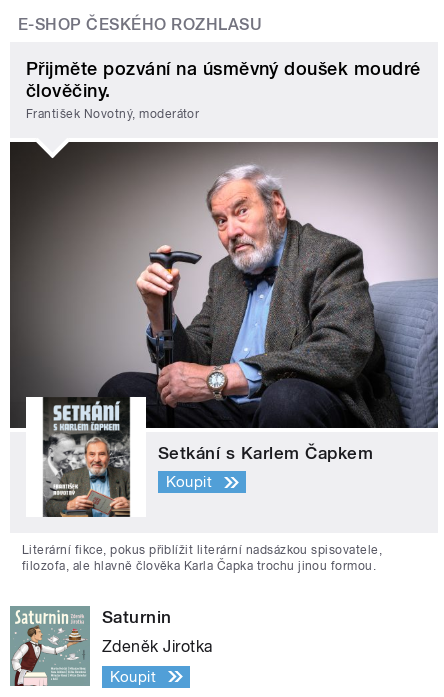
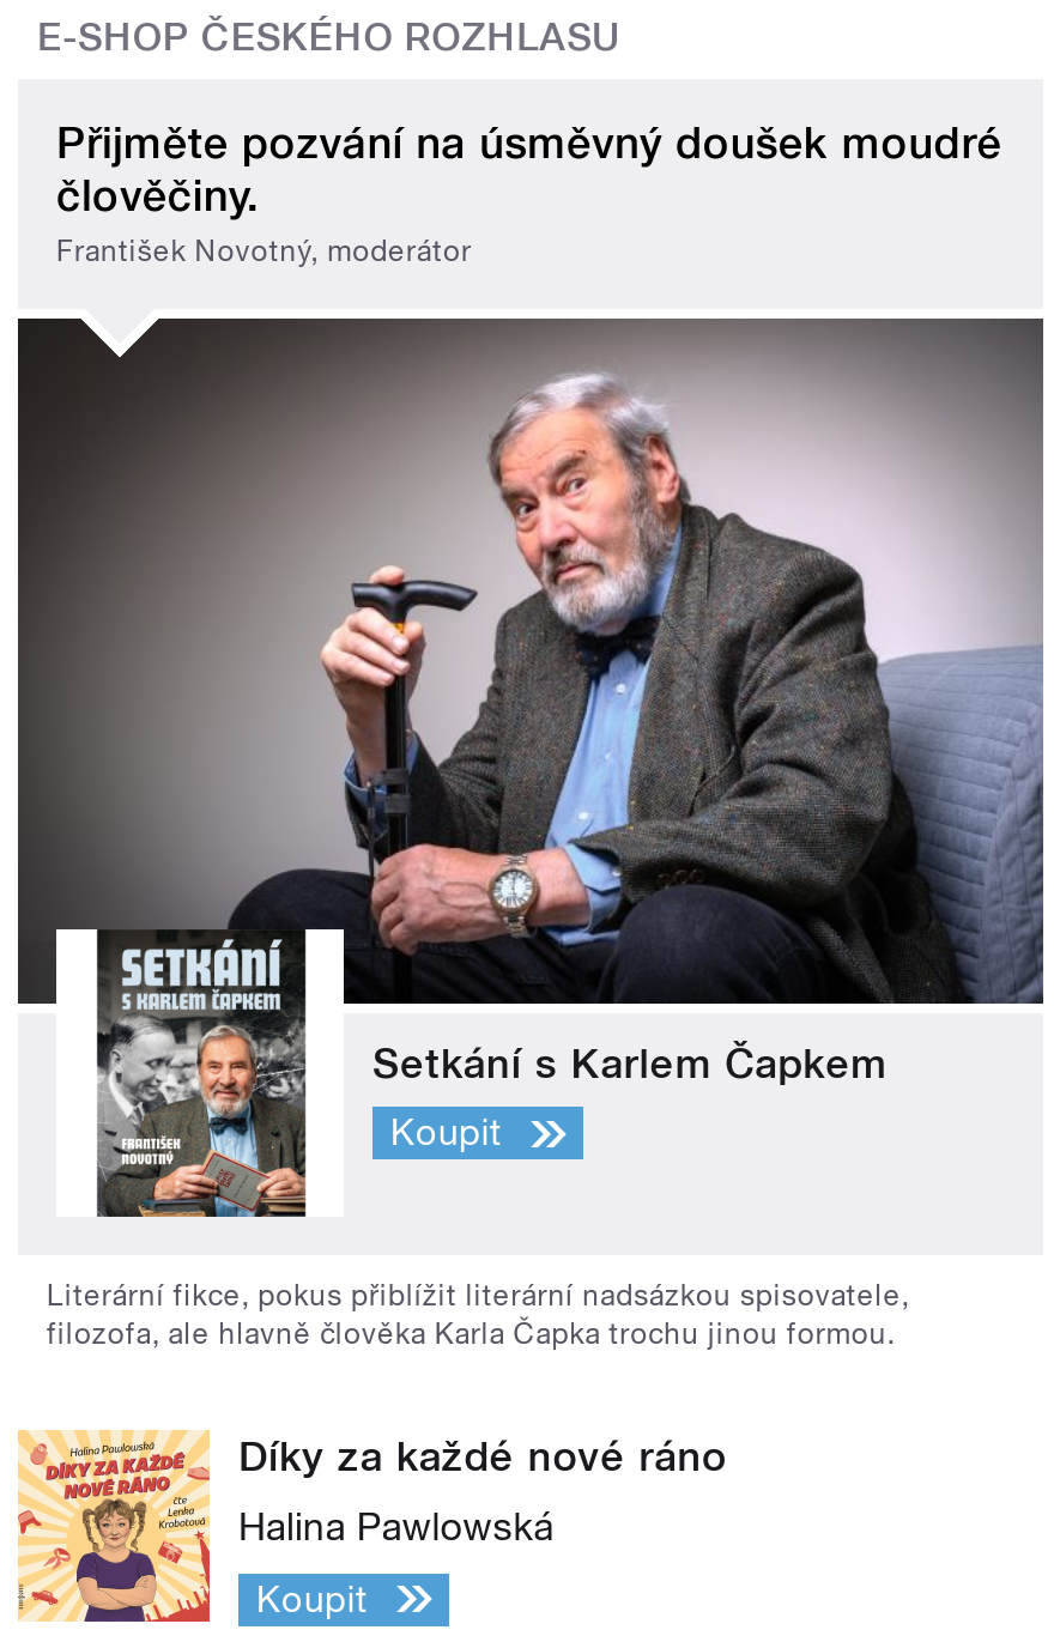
[9,605,172,687] [image] | Saturnin -> [16,1430,727,1624] [image] | Díky za každé nové ráno
[102,637,213,656] Zdeněk Jirotka -> [238,1504,554,1549] Halina Pawlowská

